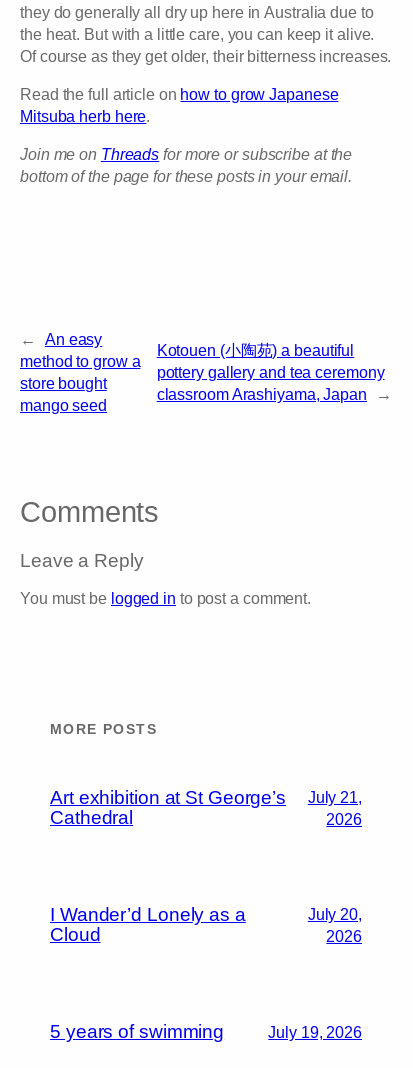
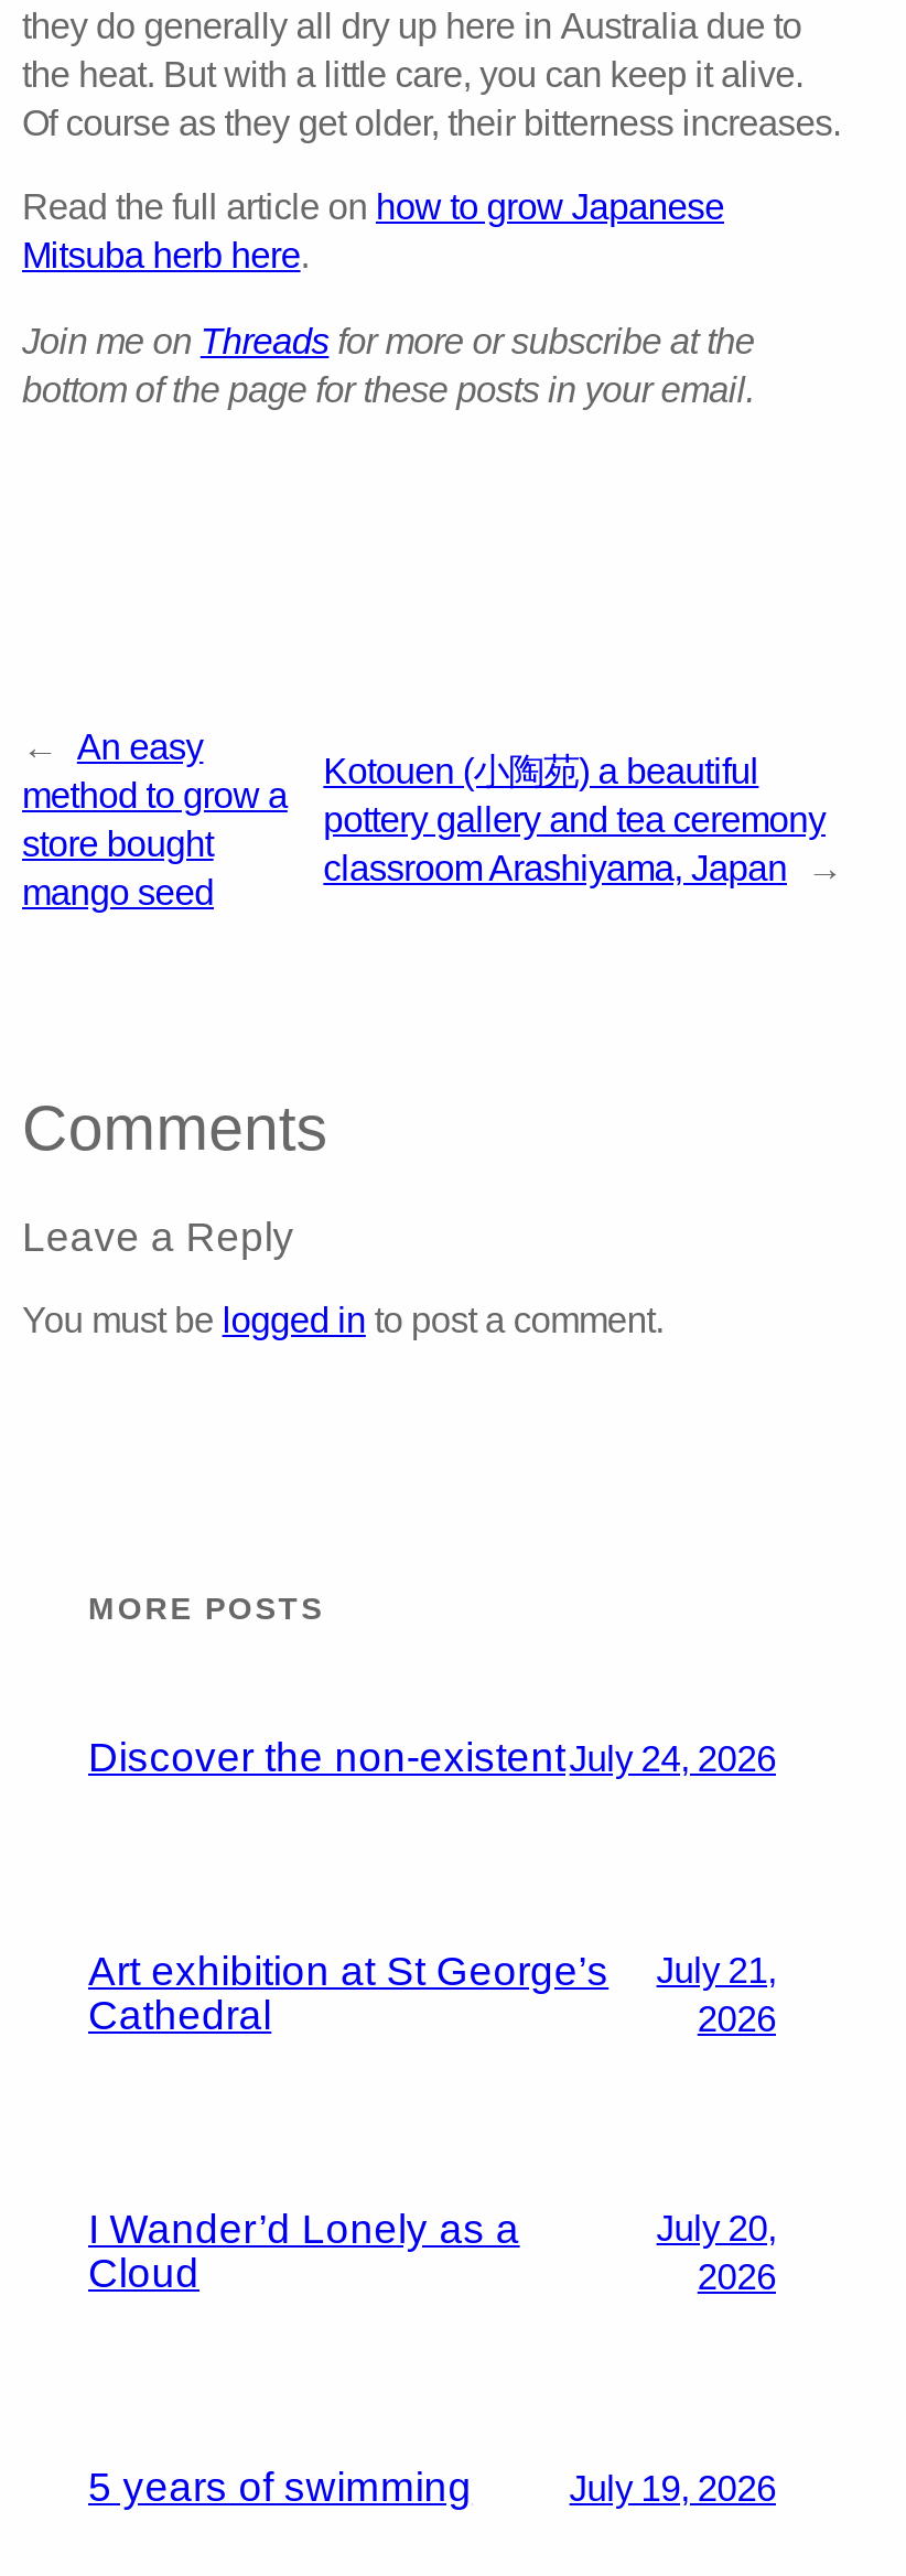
none -> [88,1734,776,1780] Discover the non-existent July 24, 2026

